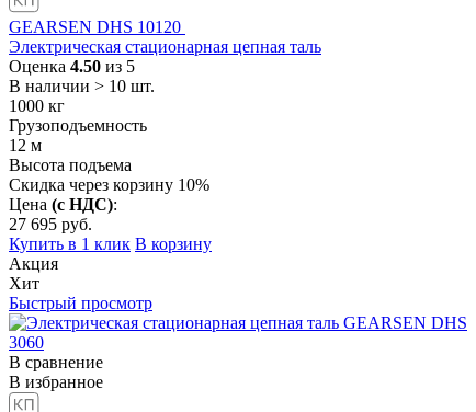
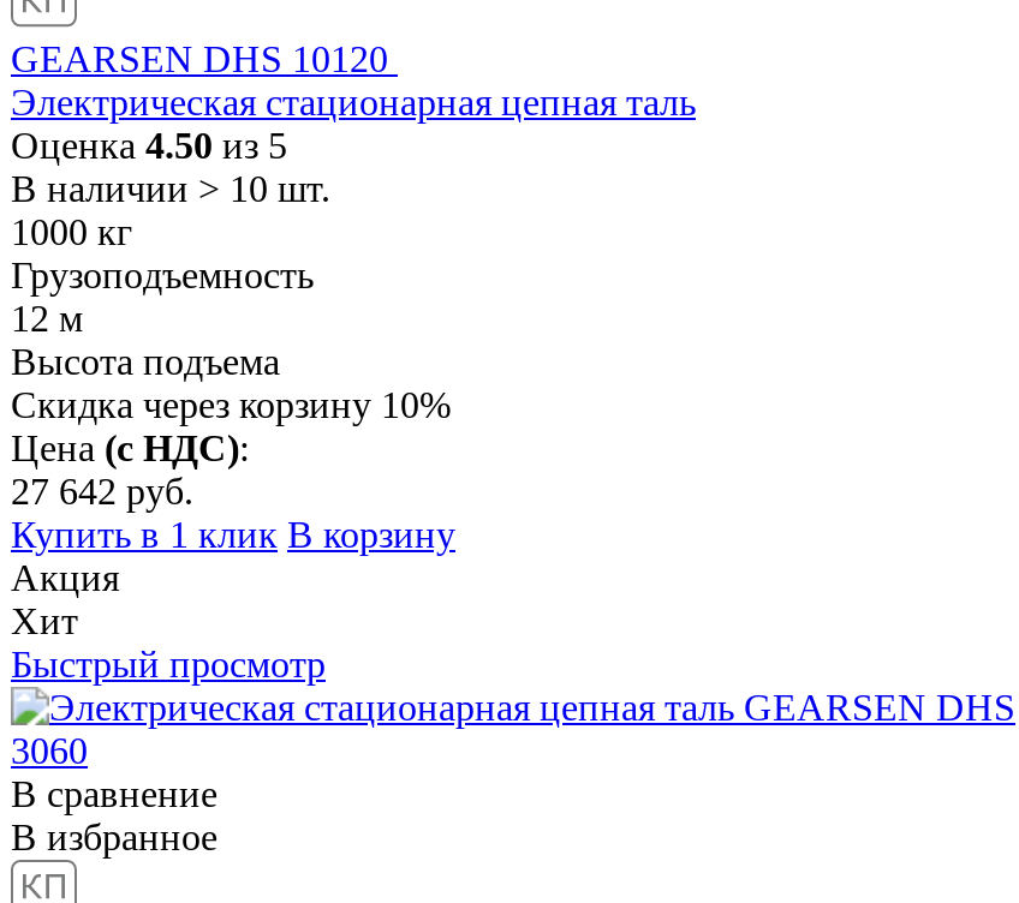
[9,215,92,233] 27 695 руб. -> [11,470,193,511] 27 642 руб.

